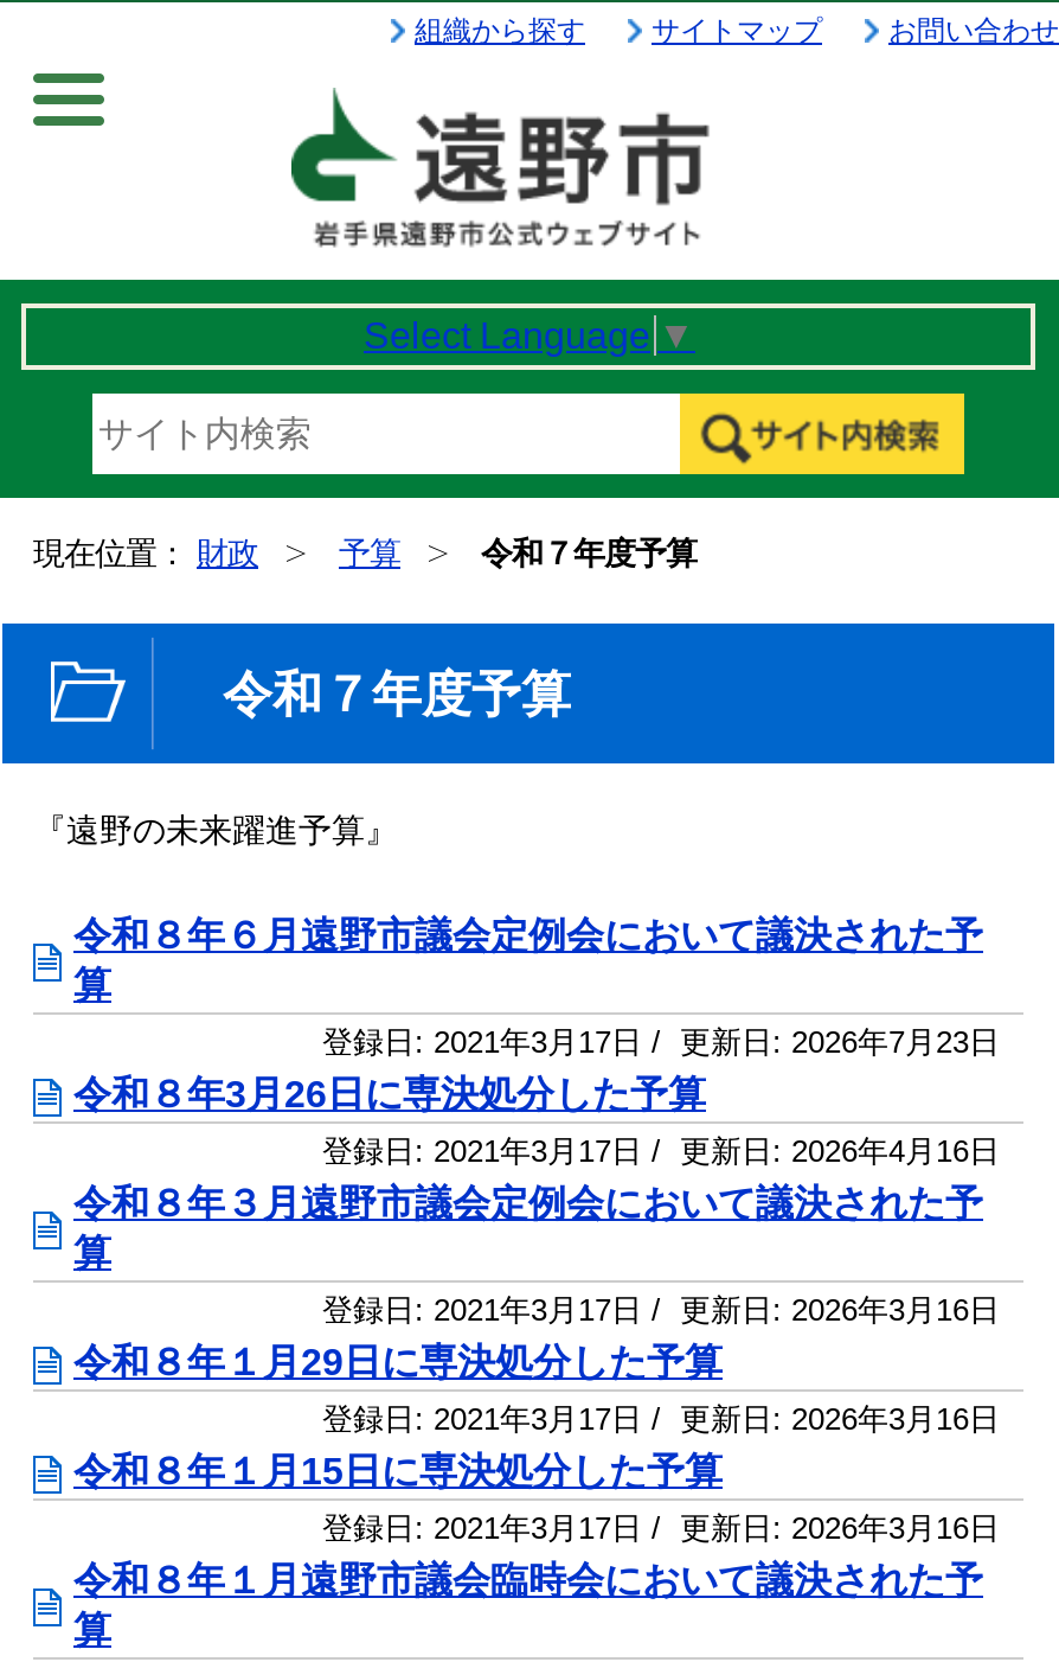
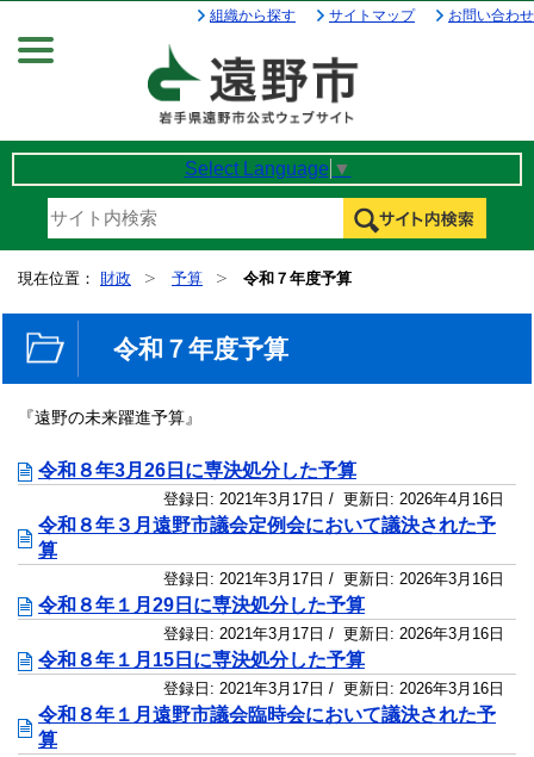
[73,914,1000,1059] 令和８年６月遠野市議会定例会において議決された予 | 算 | 登録日: 2021年3月17日/ 更新日: 2026年7月23日 -> none

